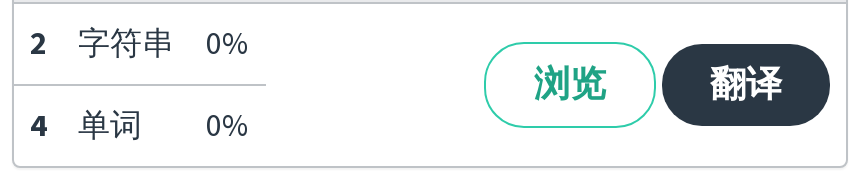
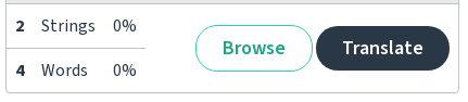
[78,22,174,66] 字符串 -> [41,14,96,38] Strings
[534,60,782,110] 浏览 | 翻译 -> [223,35,423,62] Browse | Translate
[78,104,142,148] 单词 -> [41,59,88,82] Words

